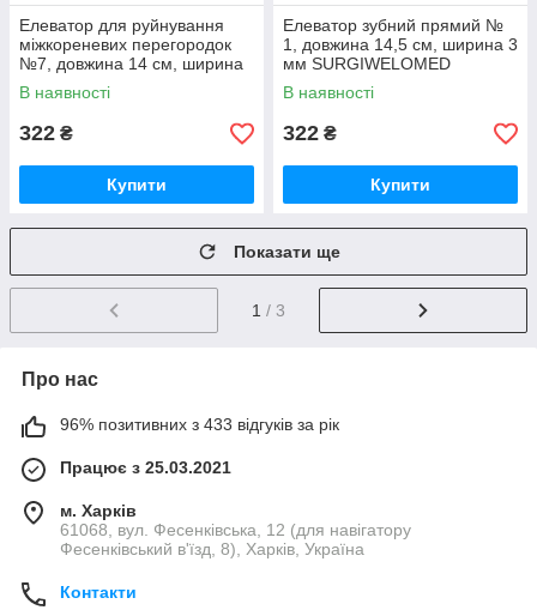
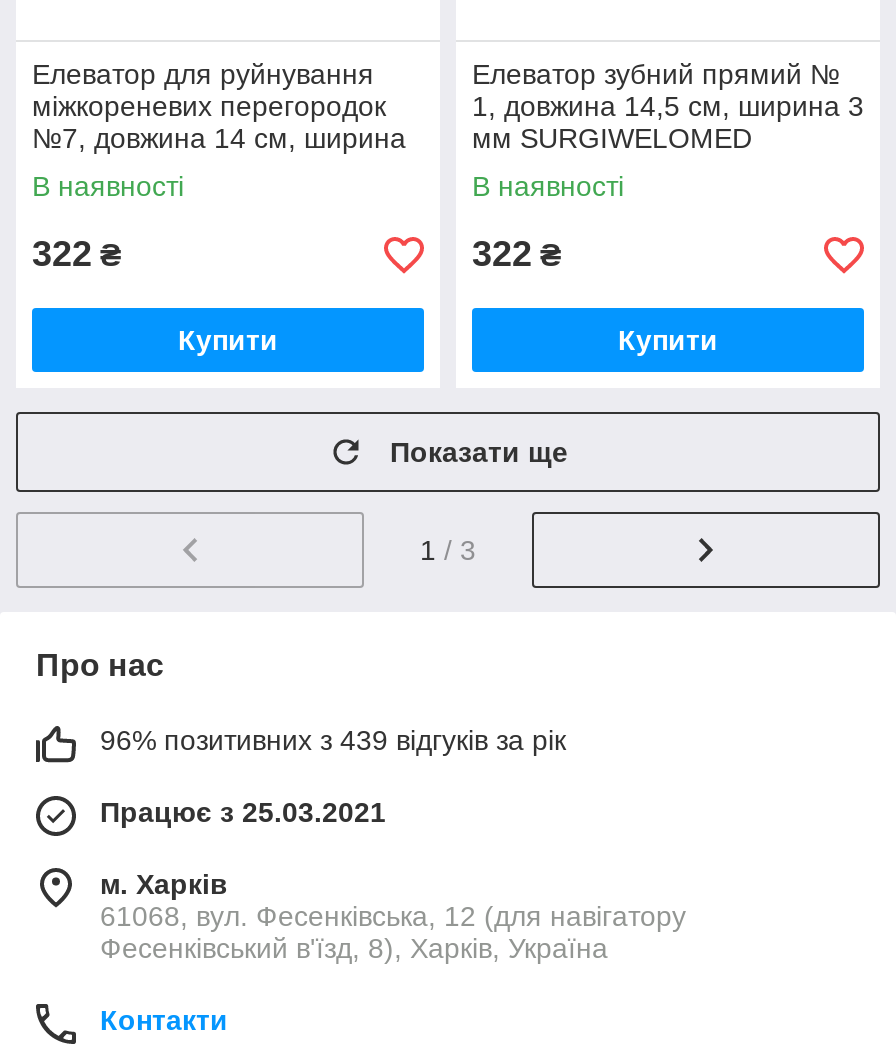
[60,415,339,434] 96% позитивних з 433 відгуків за рік -> [100,724,566,756] 96% позитивних з 439 відгуків за рік

